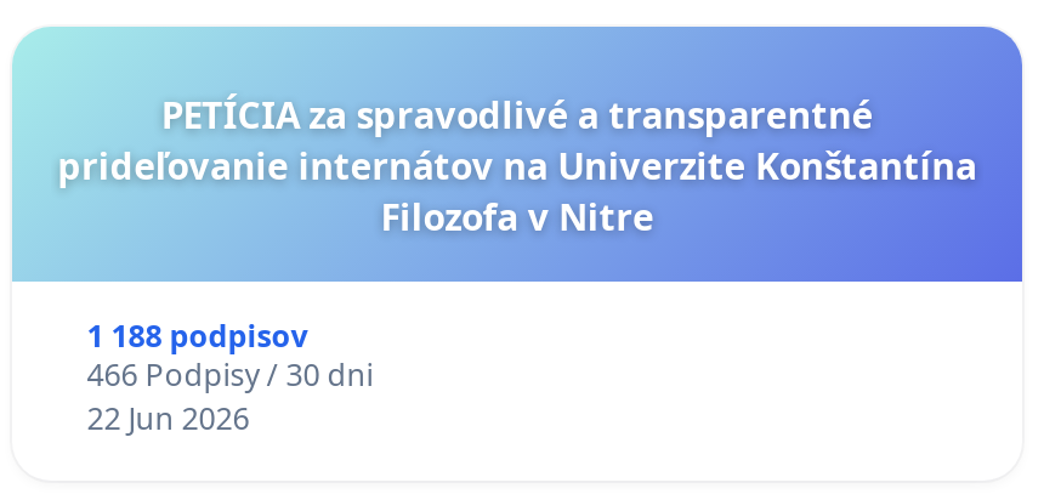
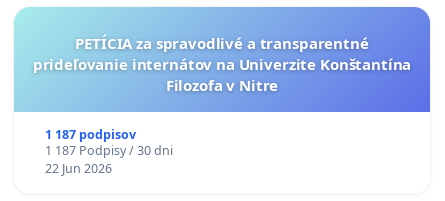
[87,317,308,358] 1 188 podpisov -> [45,126,136,143] 1 187 podpisov
[87,355,373,397] 466 Podpisy / 30 dni -> [45,142,173,159] 1 187 Podpisy / 30 dni

